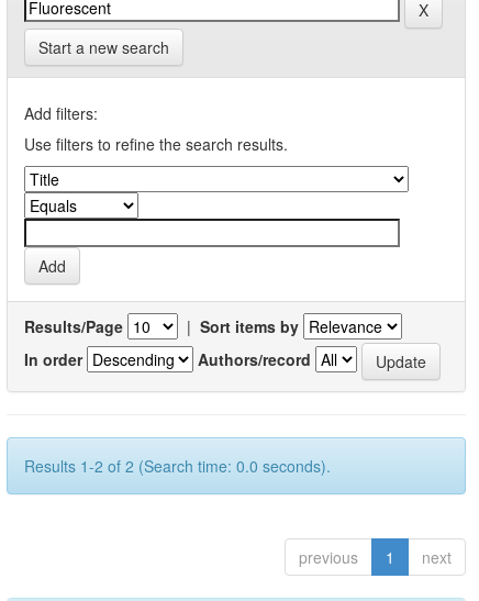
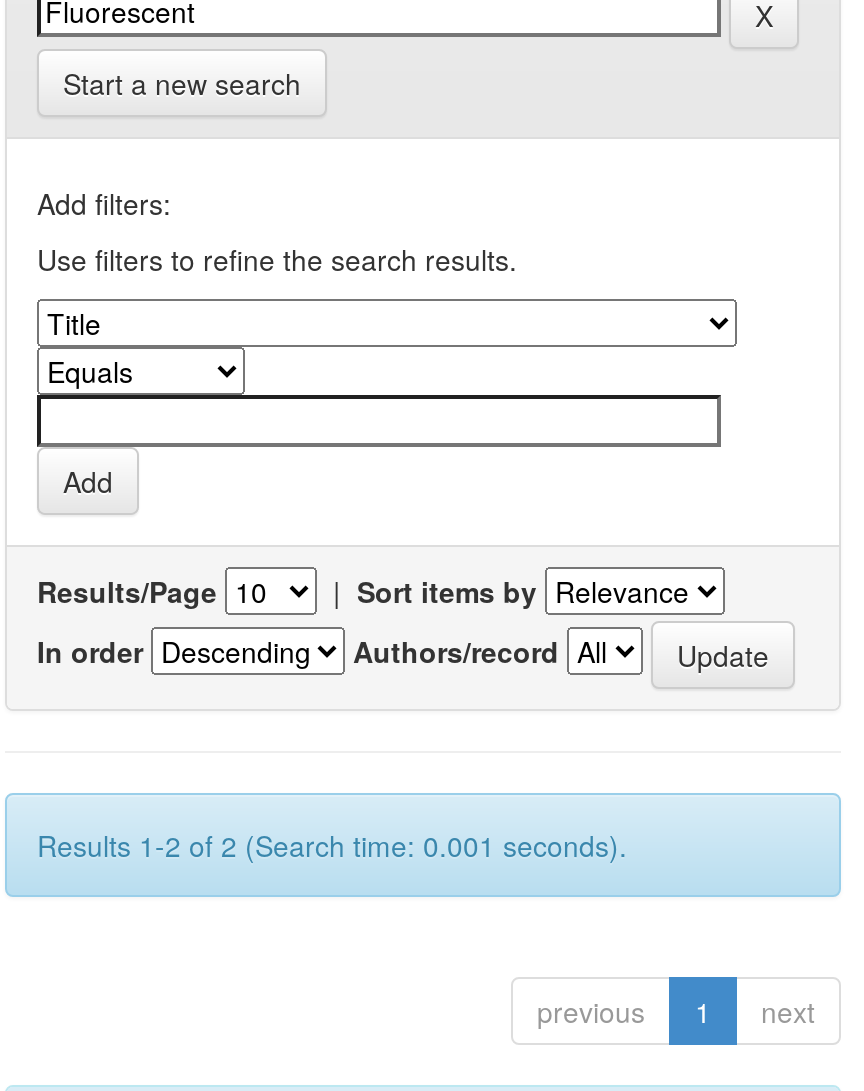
[24,455,331,477] Results 1-2 of 2 (Search time: 0.0 seconds). -> [37,825,627,865] Results 1-2 of 2 (Search time: 0.001 seconds).

